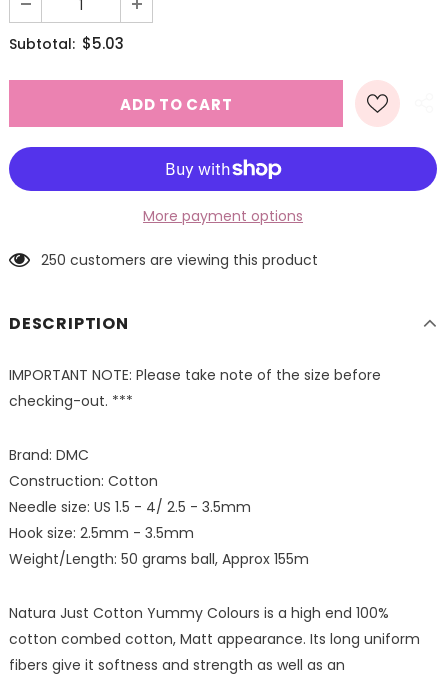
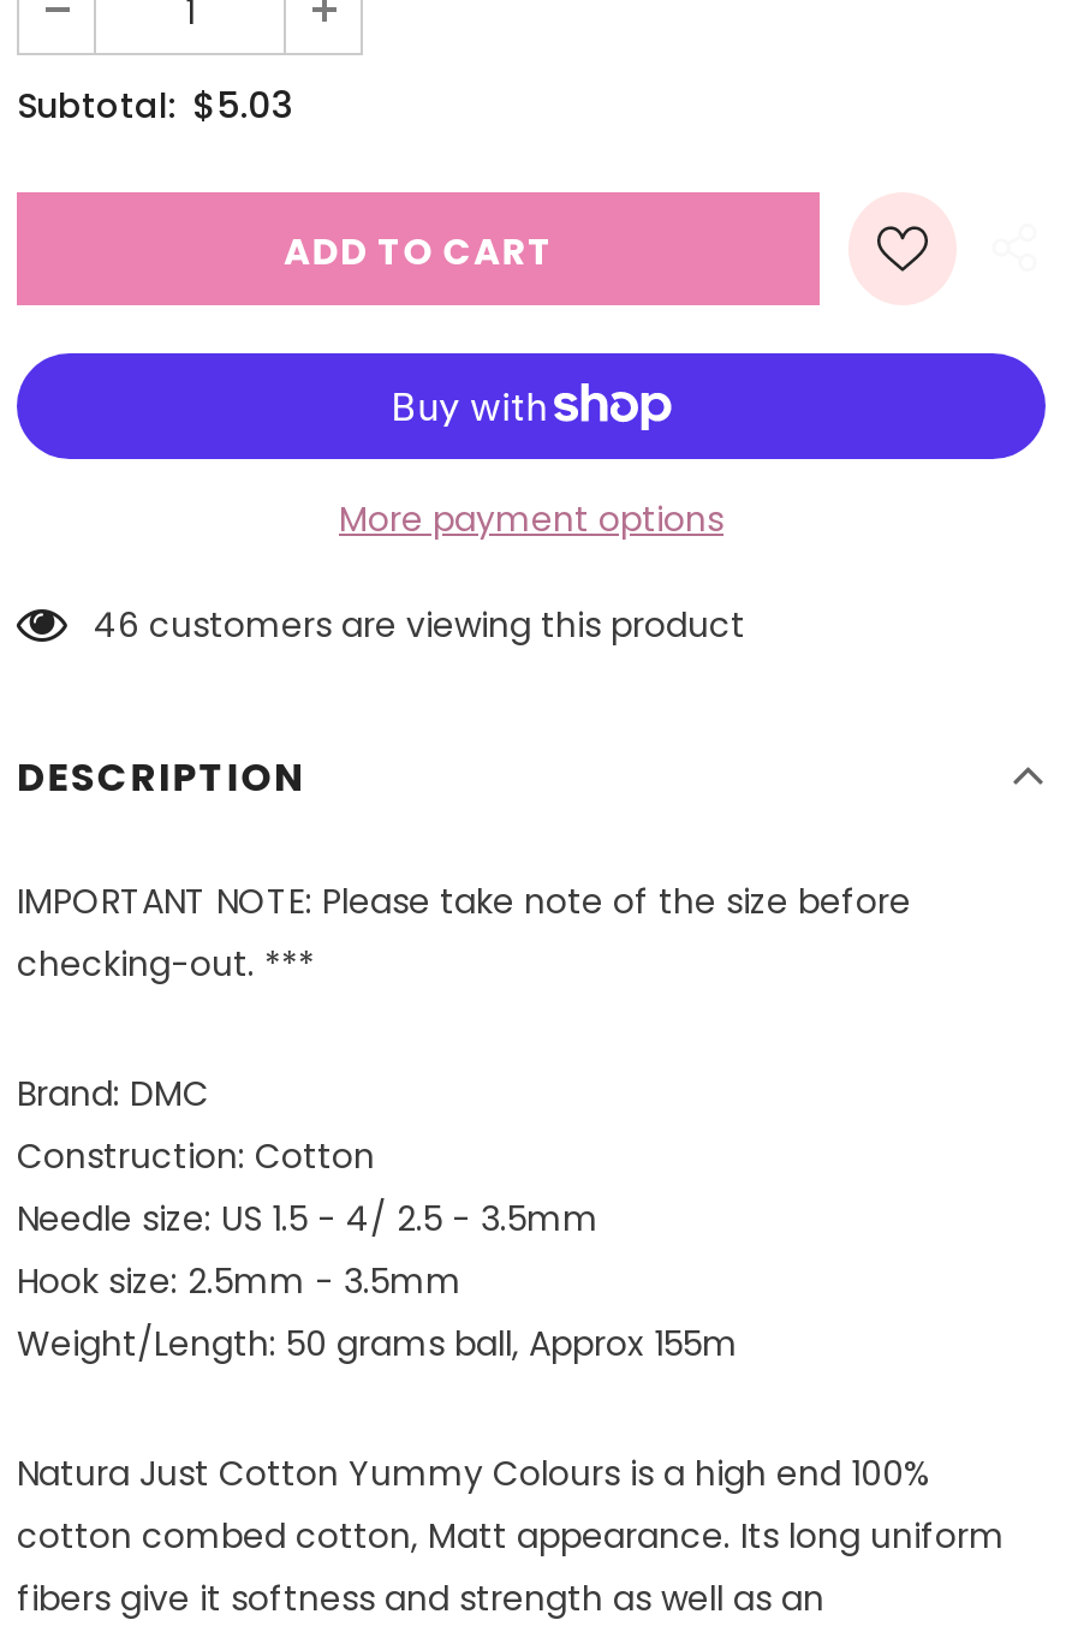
[41,250,318,270] 250 customers are viewing this product -> [94,601,745,649] 46 customers are viewing this product

